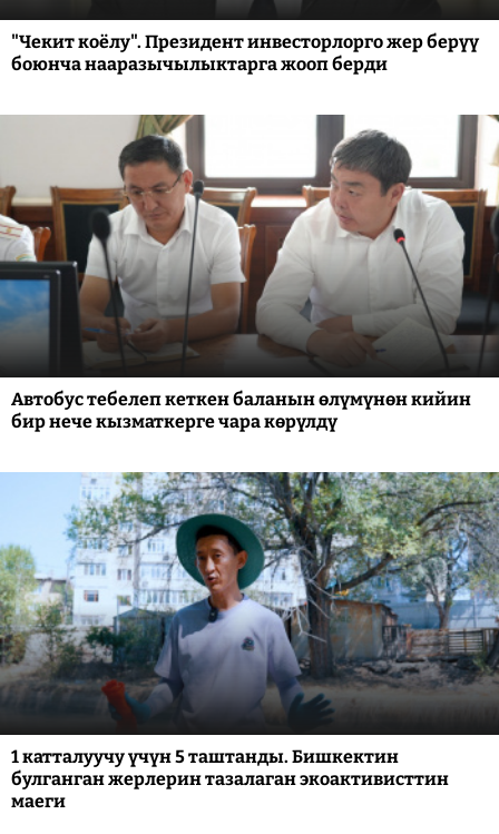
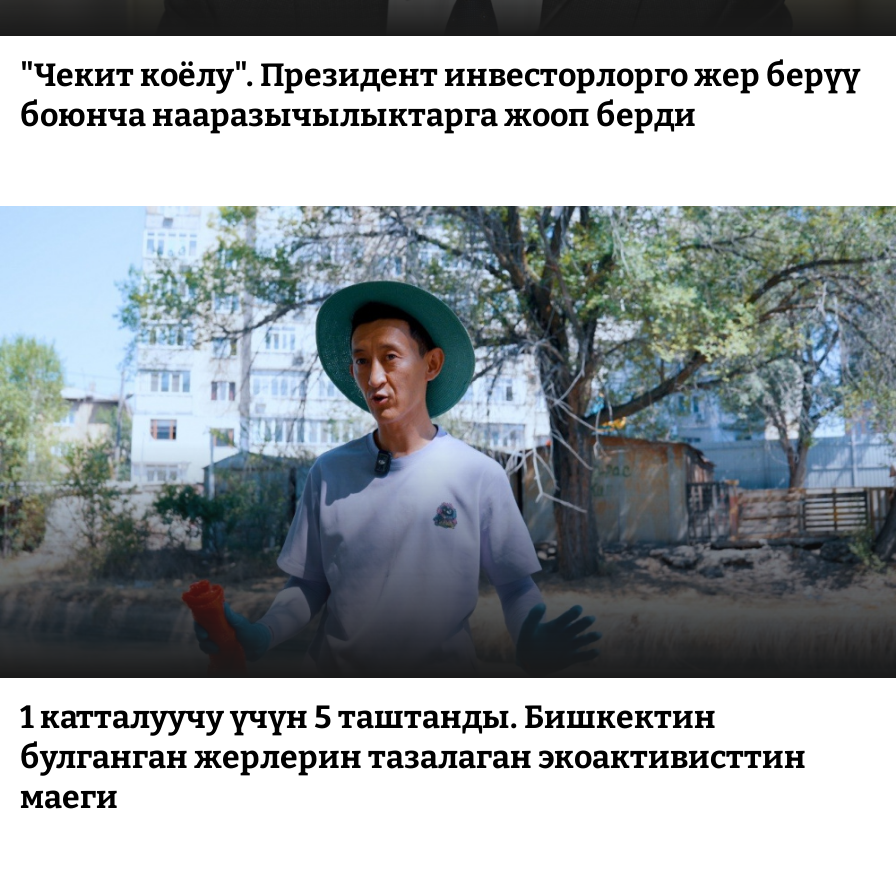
[3,114,496,432] [image] | Автобус тебелеп кеткен баланын өлүмүнөн кийин | бир нече кызматкерге чара көрүлдү -> none

